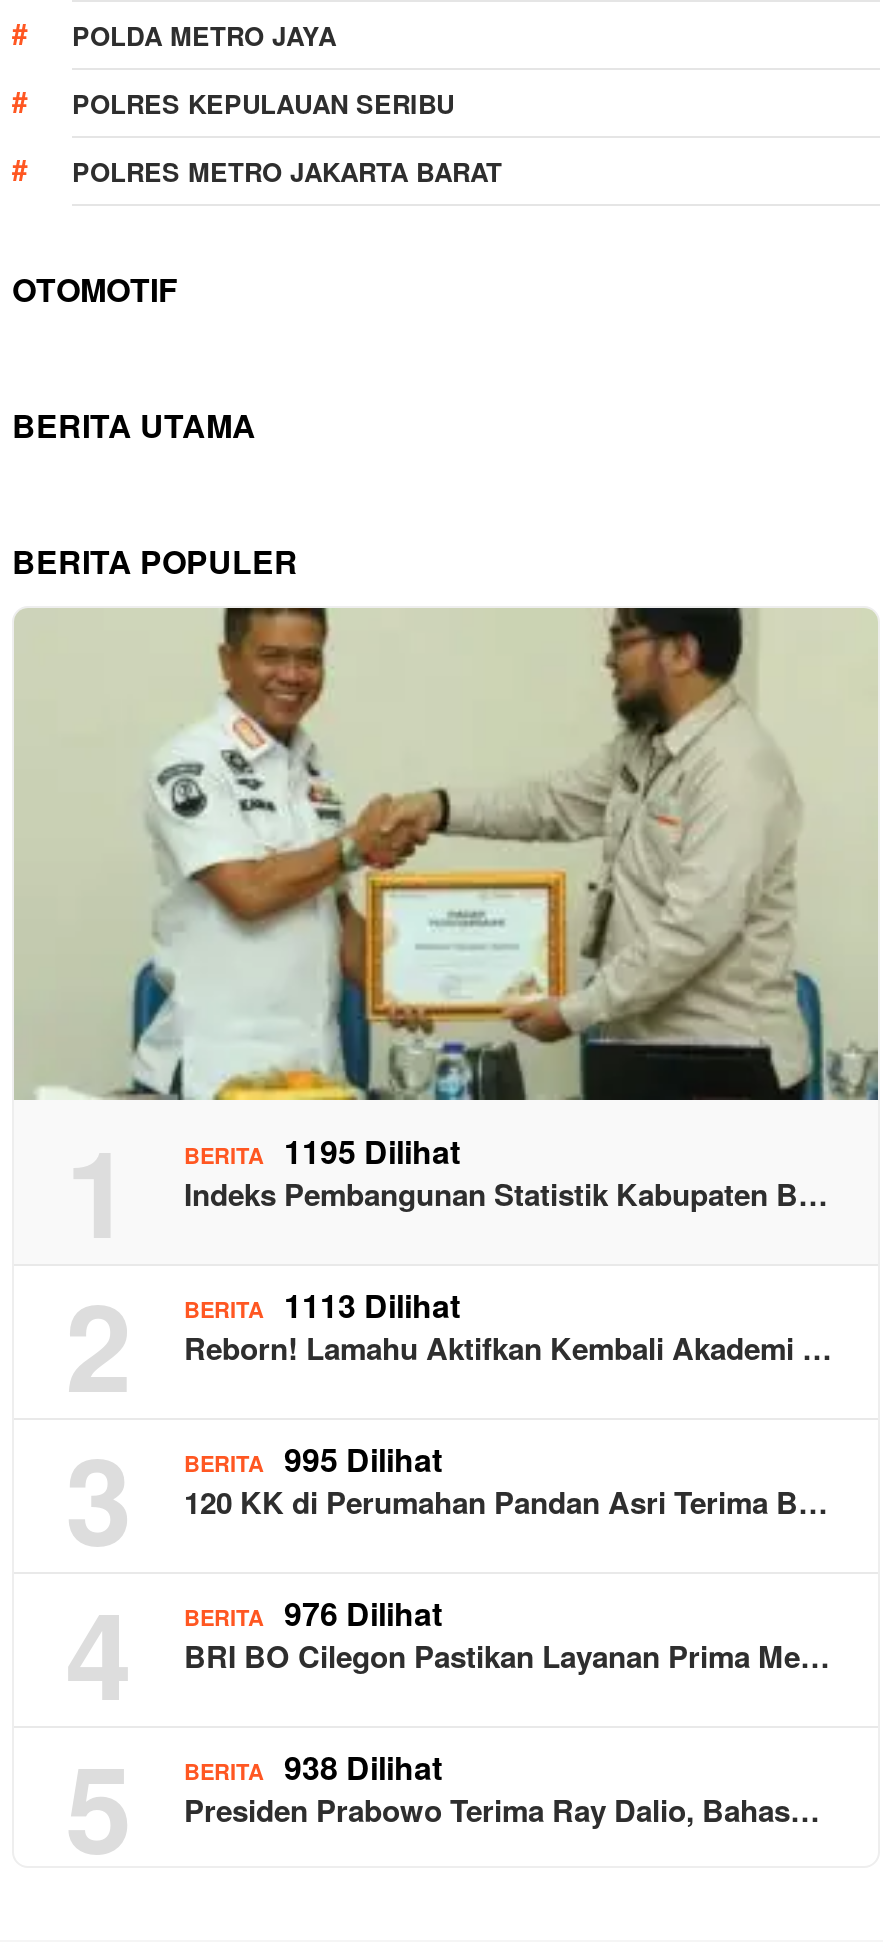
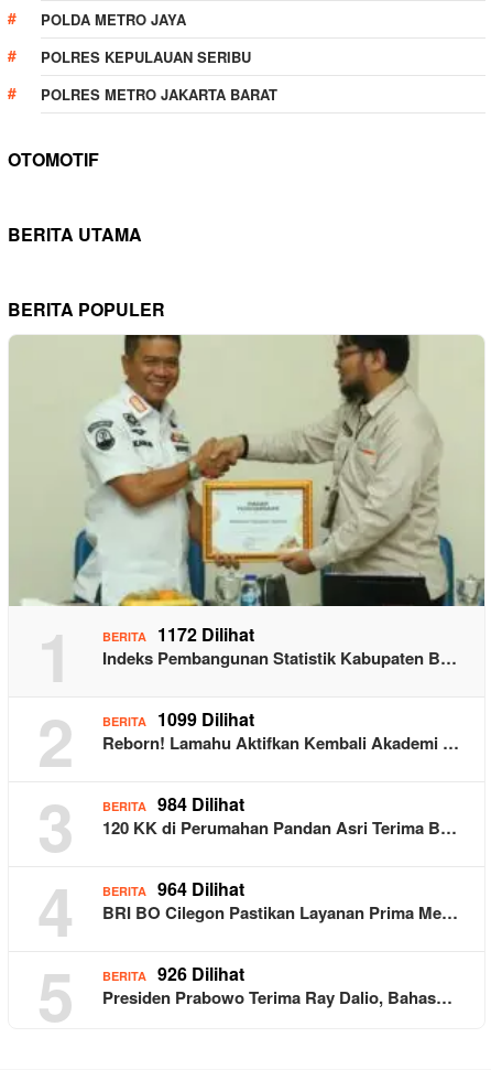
[184,1128,460,1174] BERITA 1195 Dilihat -> [102,622,254,647] BERITA 1172 Dilihat
[184,1282,460,1328] BERITA 1113 Dilihat -> [102,707,254,732] BERITA 1099 Dilihat
[184,1436,442,1482] BERITA 995 Dilihat -> [102,791,244,817] BERITA 984 Dilihat
[184,1590,442,1636] BERITA 976 Dilihat -> [102,876,244,902] BERITA 964 Dilihat
[184,1744,442,1790] BERITA 938 Dilihat -> [102,961,244,986] BERITA 926 Dilihat

